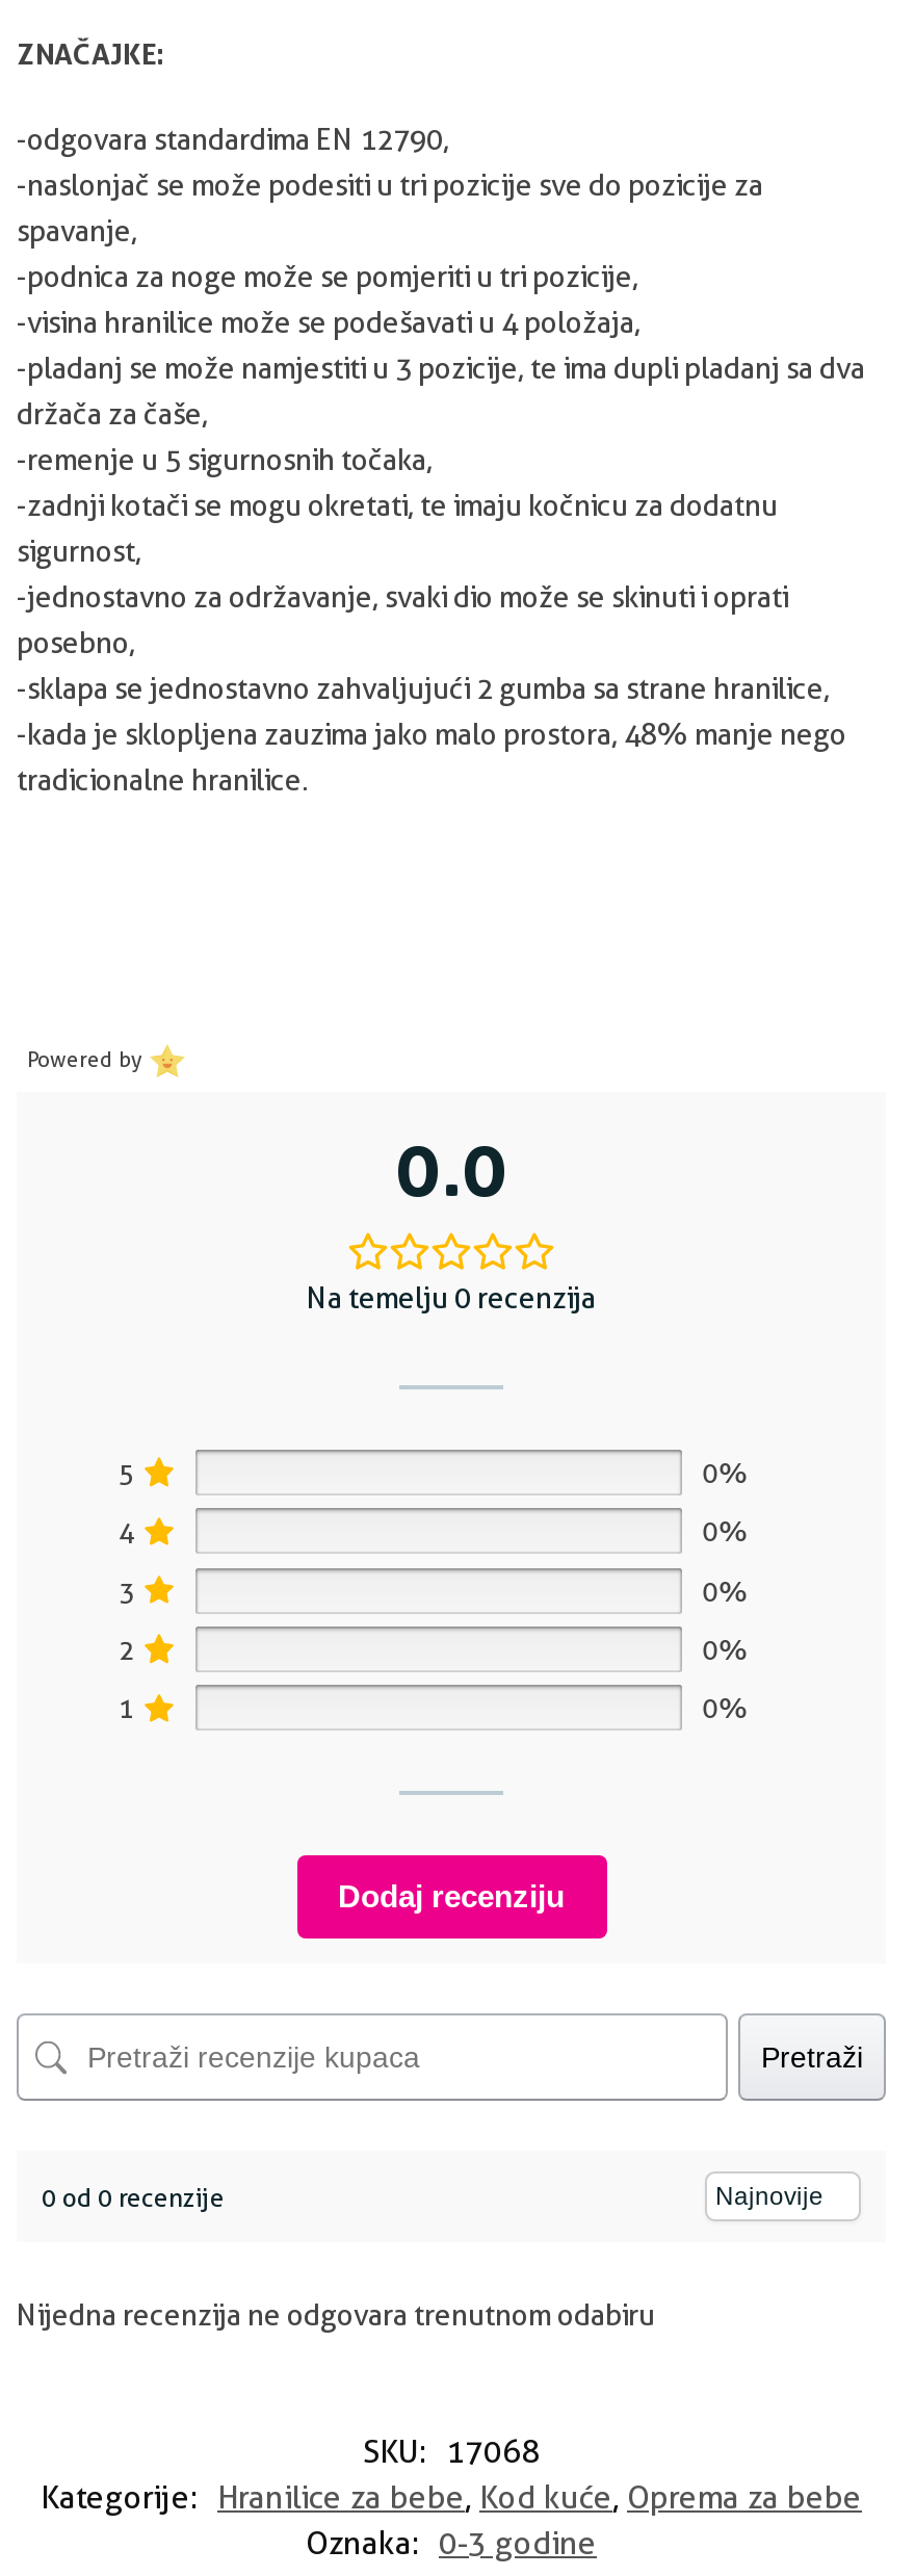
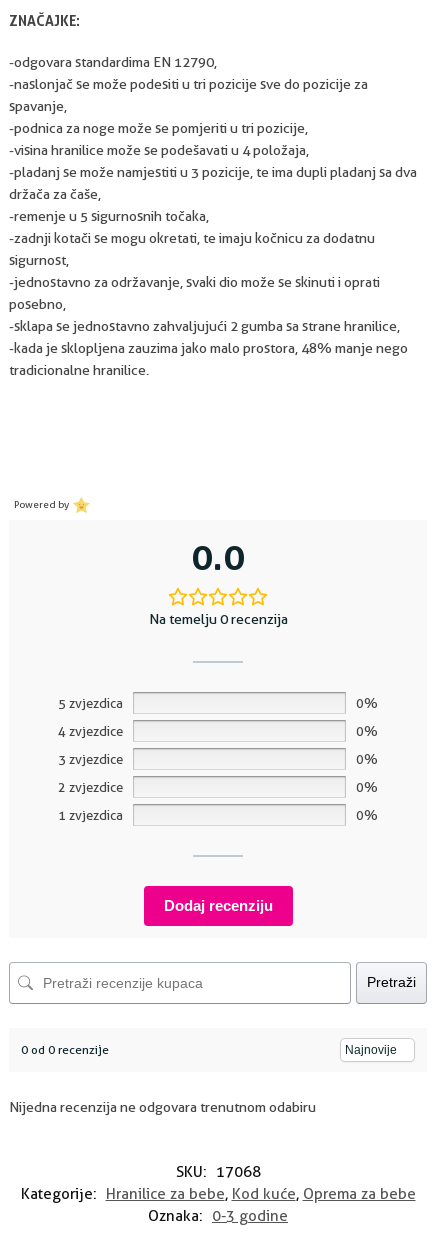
[119,1456,135,1489] 5 -> [58,695,123,711] 5 zvjezdica
[119,1515,135,1548] 4 -> [58,723,123,739] 4 zvjezdice
[119,1574,135,1607] 3 -> [58,751,123,767] 3 zvjezdice
[119,1633,135,1666] 2 -> [58,779,123,795] 2 zvjezdice
[119,1692,135,1725] 1 -> [58,807,123,823] 1 zvjezdica

